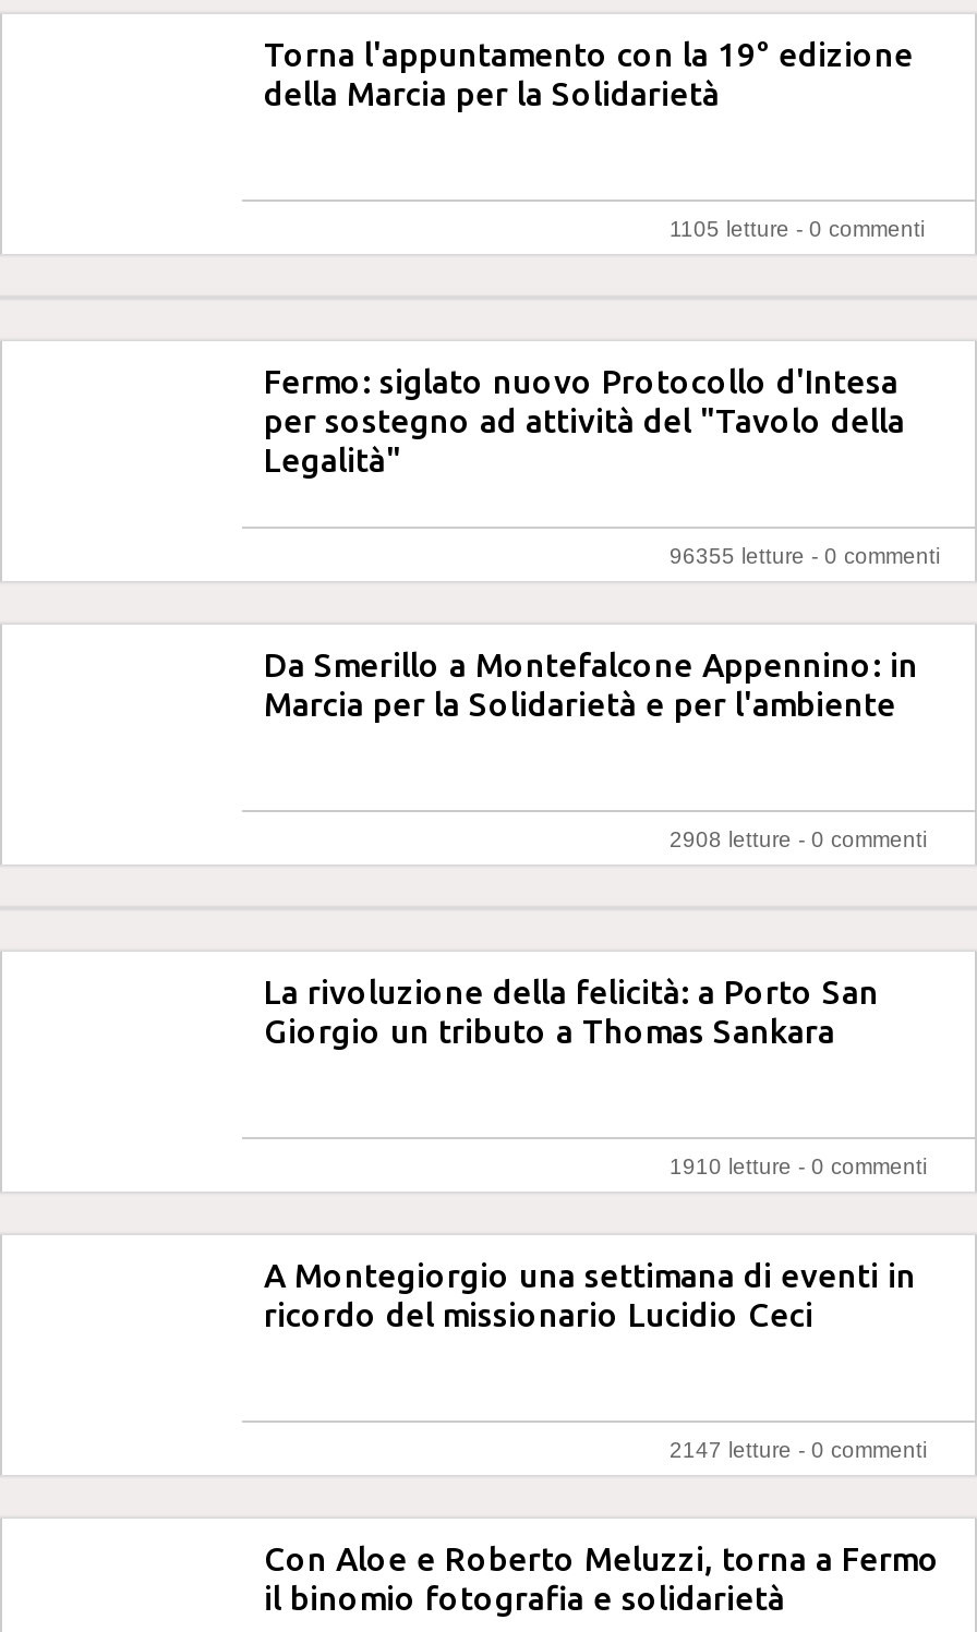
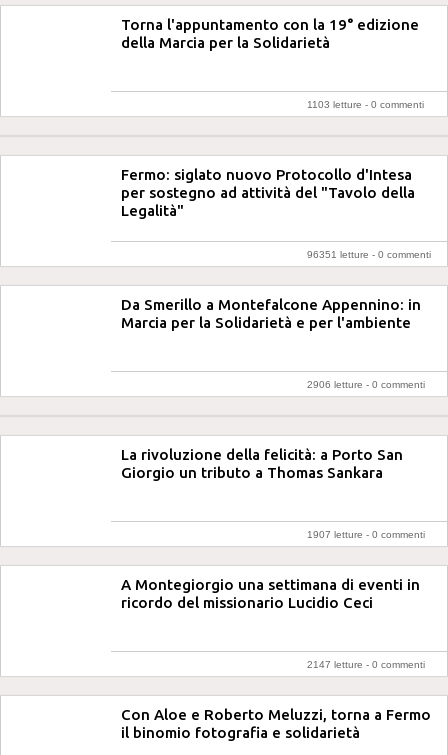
[670,217,925,241] 1105 letture - 0 commenti -> [307,99,424,110] 1103 letture - 0 commenti
[670,544,940,568] 96355 letture - 0 commenti -> [307,249,431,260] 96351 letture - 0 commenti
[670,827,927,851] 2908 letture - 0 commenti -> [307,379,425,390] 2906 letture - 0 commenti
[670,1155,927,1178] 1910 letture - 0 commenti -> [307,529,425,540] 1907 letture - 0 commenti

